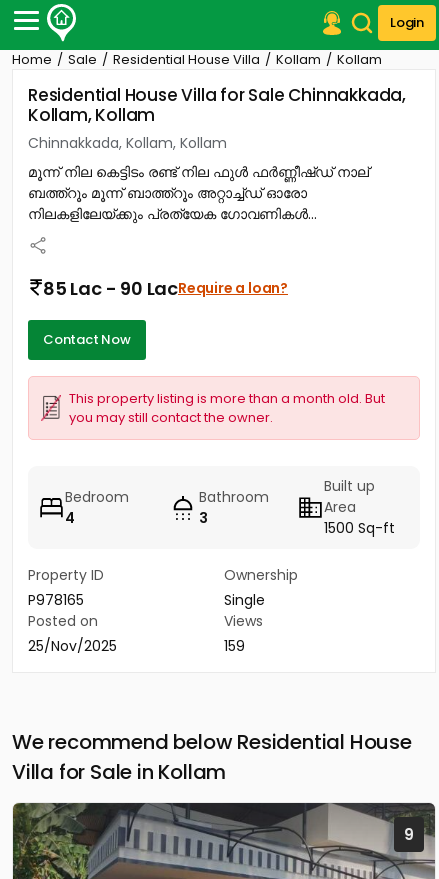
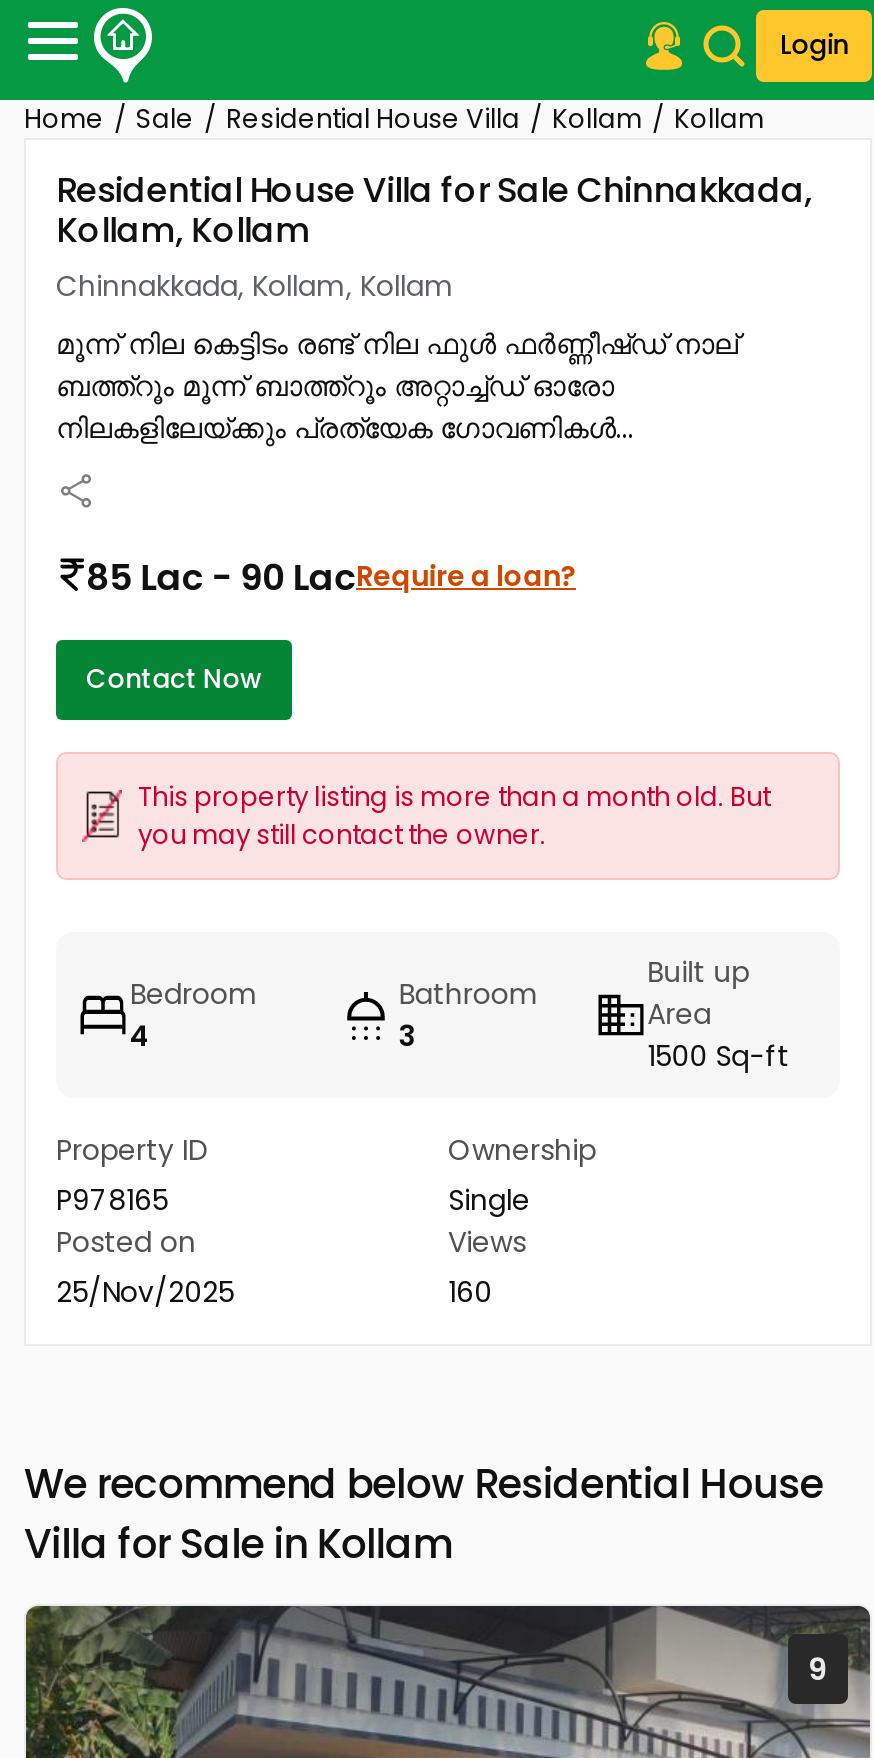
[224,636,245,656] 159 -> [448,1272,492,1312] 160

